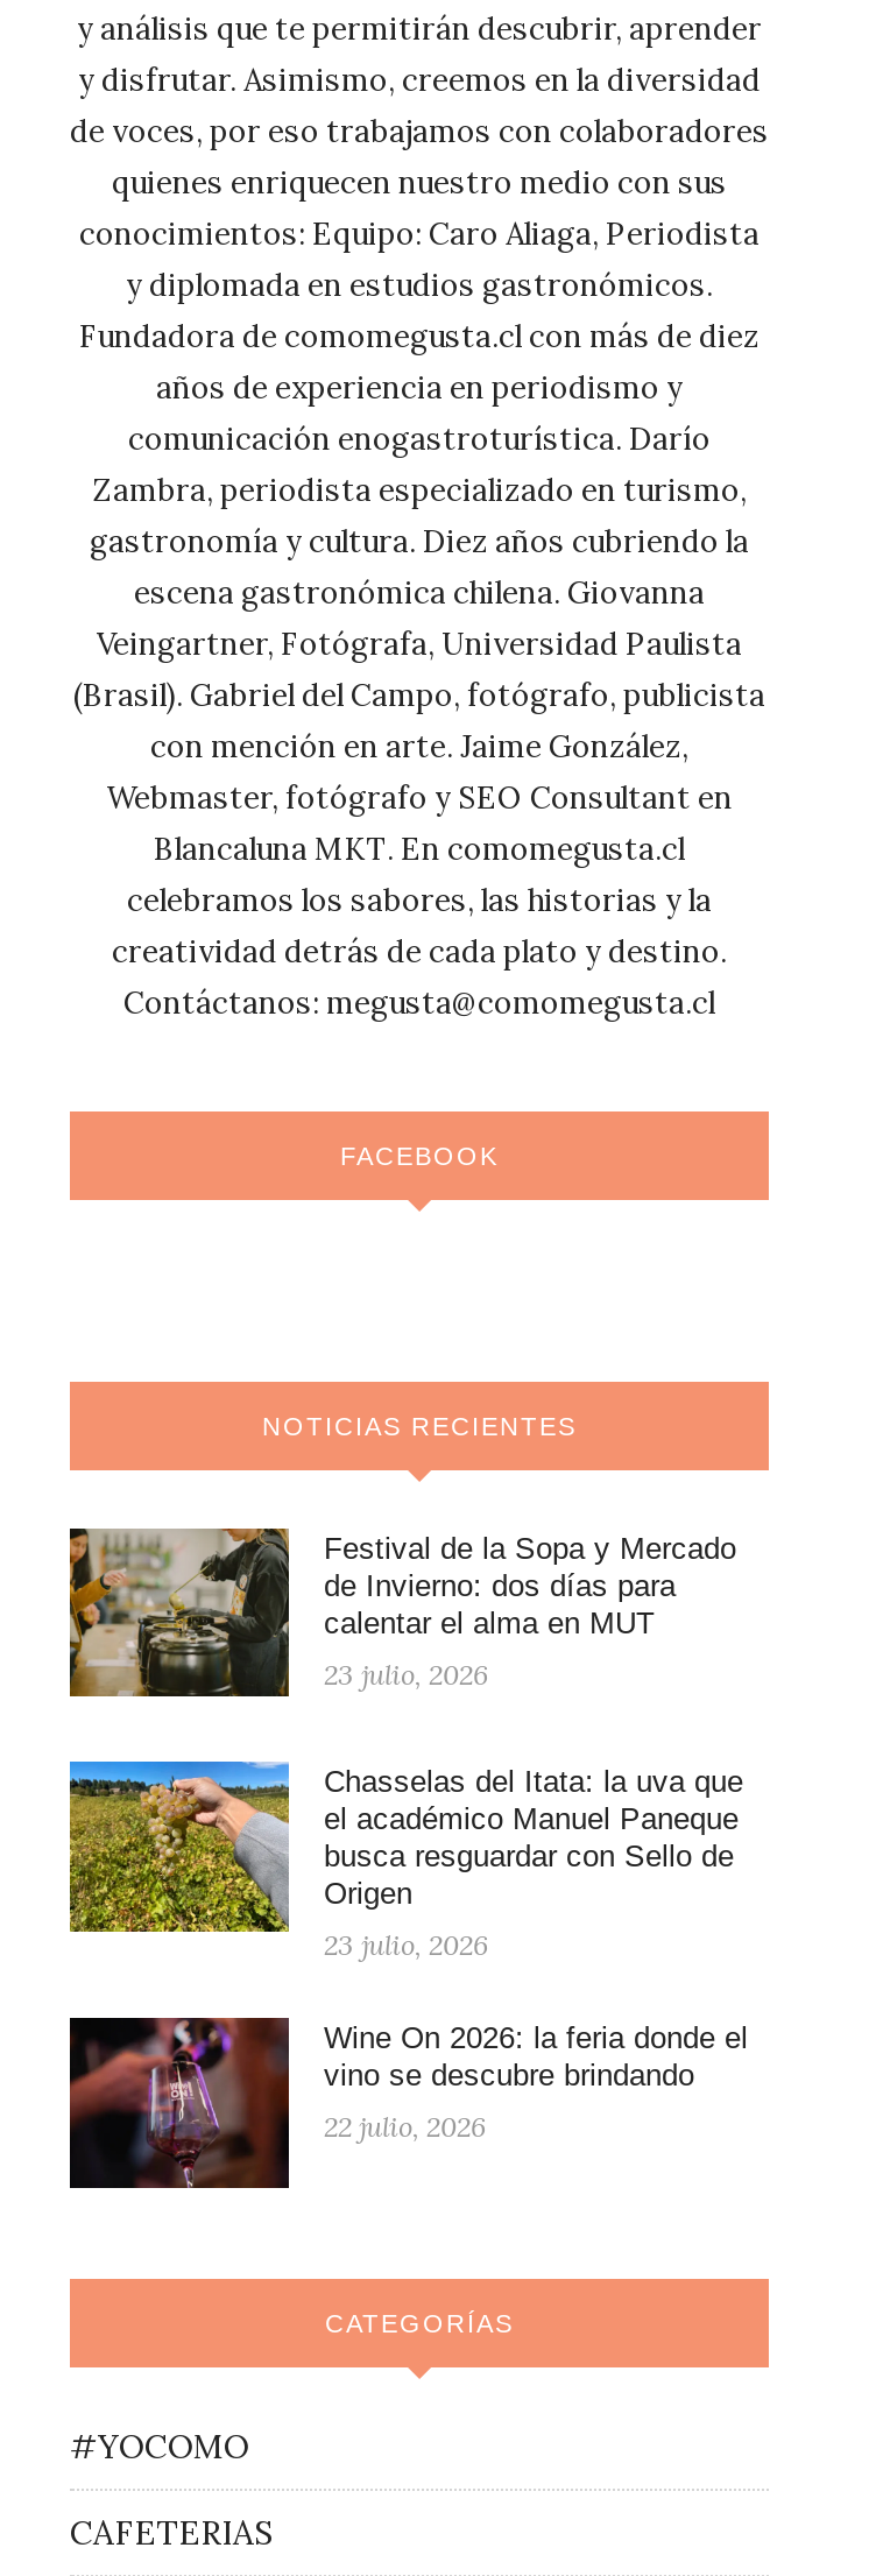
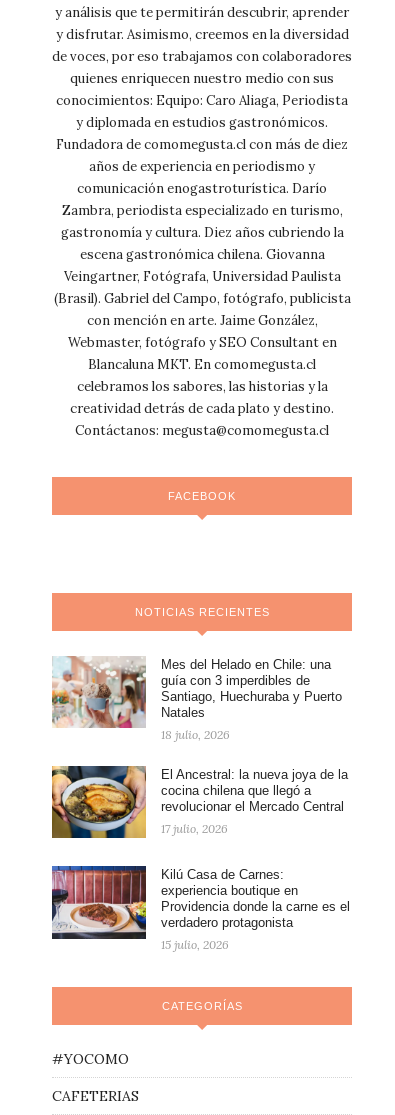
[68,1526,736,1699] [image] | Festival de la Sopa y Mercado | de Invierno: dos días para | calentar el alma en MUT -> [51,656,342,729] [image] | Mes del Helado en Chile: una | guía con 3 imperdibles de | Santiago, Huechuraba y Puerto | Natales
[324,1657,489,1692] 23 julio, 2026 -> [161,727,230,742] 18 julio, 2026
[68,1759,743,1936] [image] | Chasselas del Itata: la uva que | el académico Manuel Paneque | busca resguardar con Sello de | Origen -> [51,765,348,839] [image] | El Ancestral: la nueva joya de la | cocina chilena que llegó a | revolucionar el Mercado Central
[324,1928,489,1963] 23 julio, 2026 -> [161,821,228,836] 17 julio, 2026
[68,2016,748,2190] [image] | Wine On 2026: la feria donde el | vino se descubre brindando -> [51,865,350,940] [image] | Kilú Casa de Carnes: | experiencia boutique en | Providencia donde la carne es el | verdadero protagonista
[324,2110,487,2144] 22 julio, 2026 -> [161,937,229,952] 15 julio, 2026

